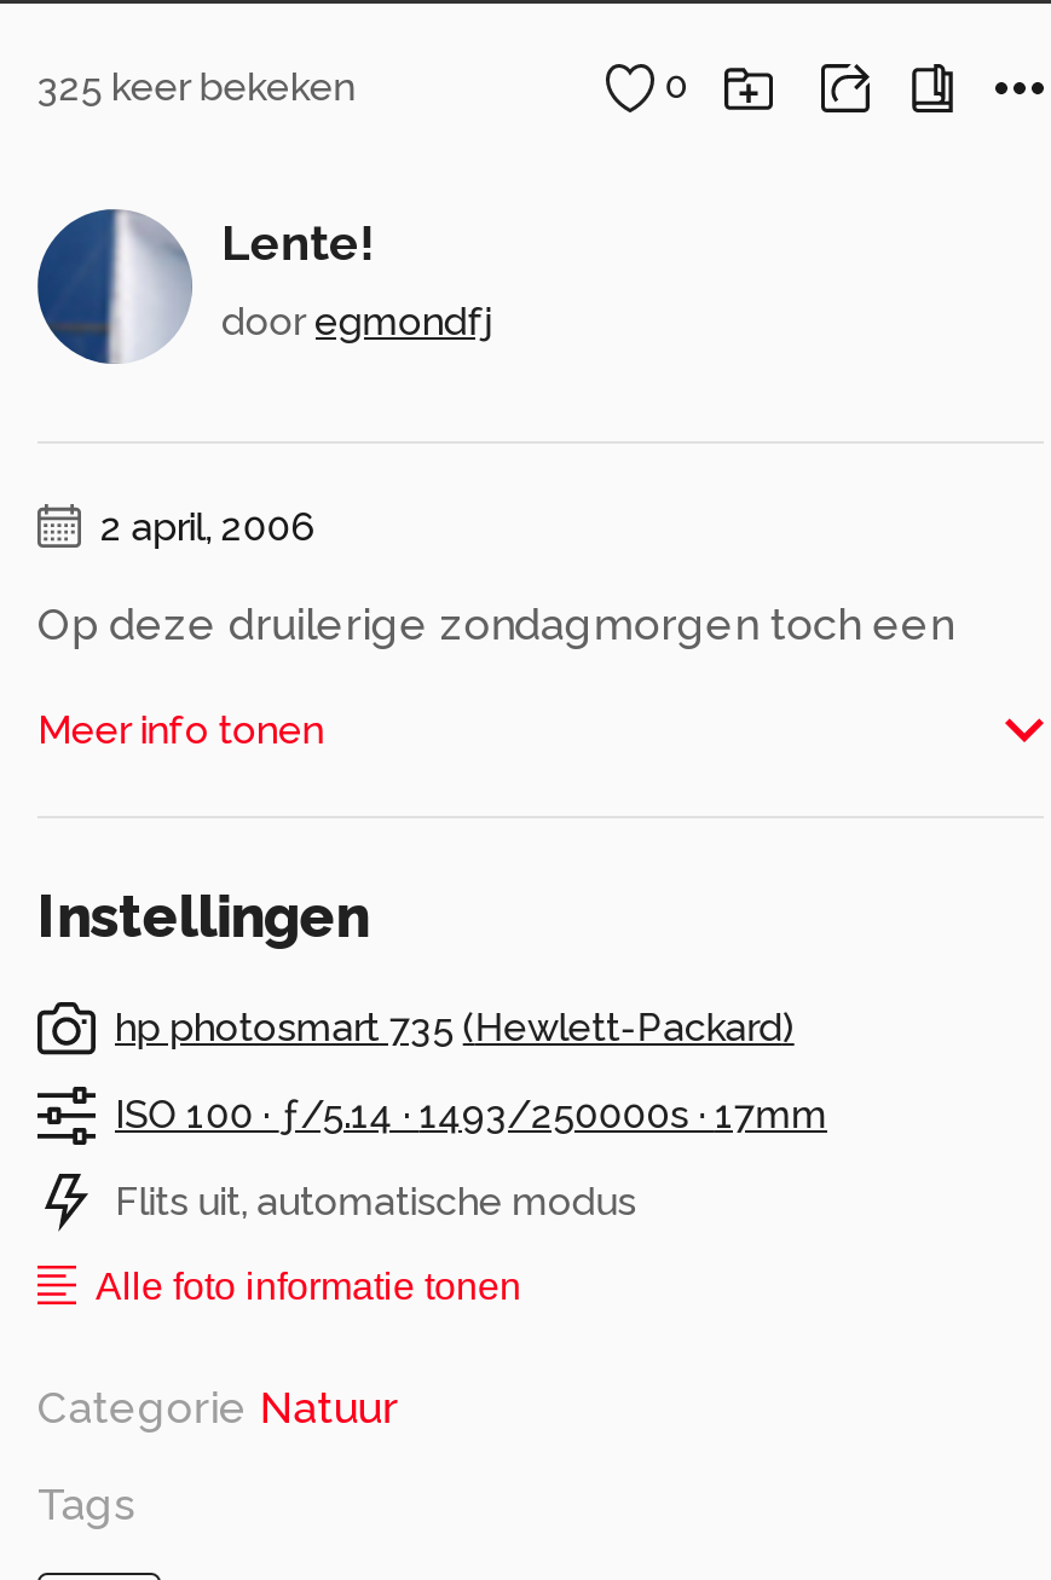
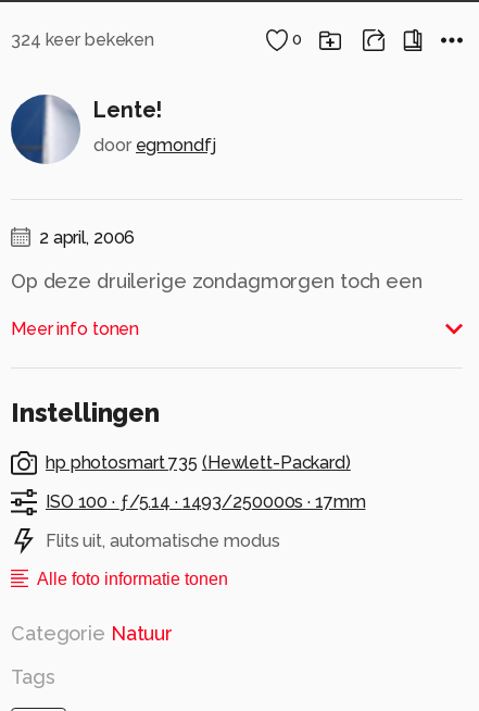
[37,64,355,110] 325 keer bekeken -> [11,29,154,50] 324 keer bekeken

